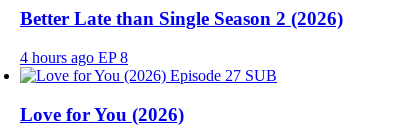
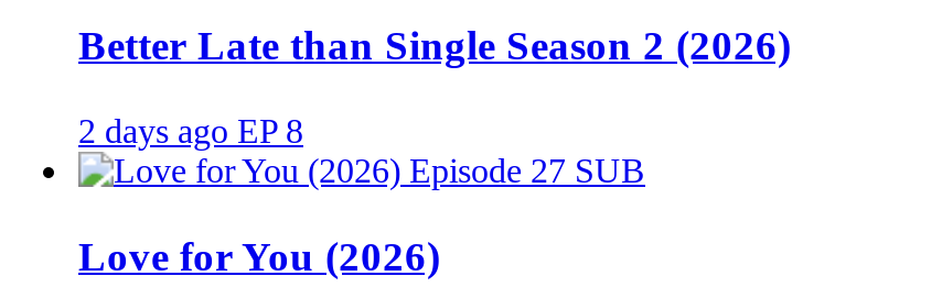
[20,49,128,66] 4 hours ago EP 8 -> [78,113,303,150] 2 days ago EP 8

